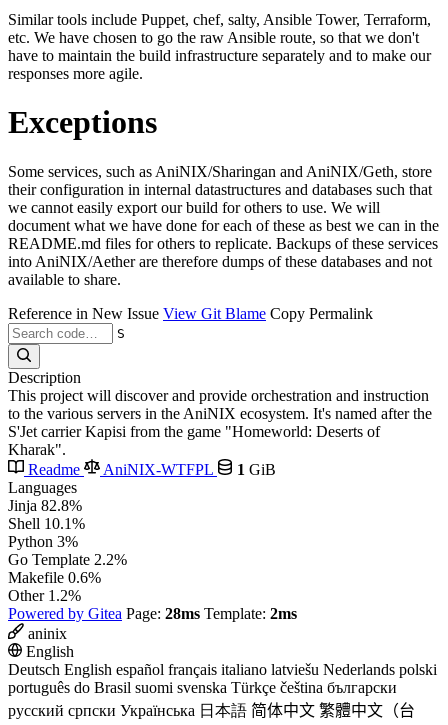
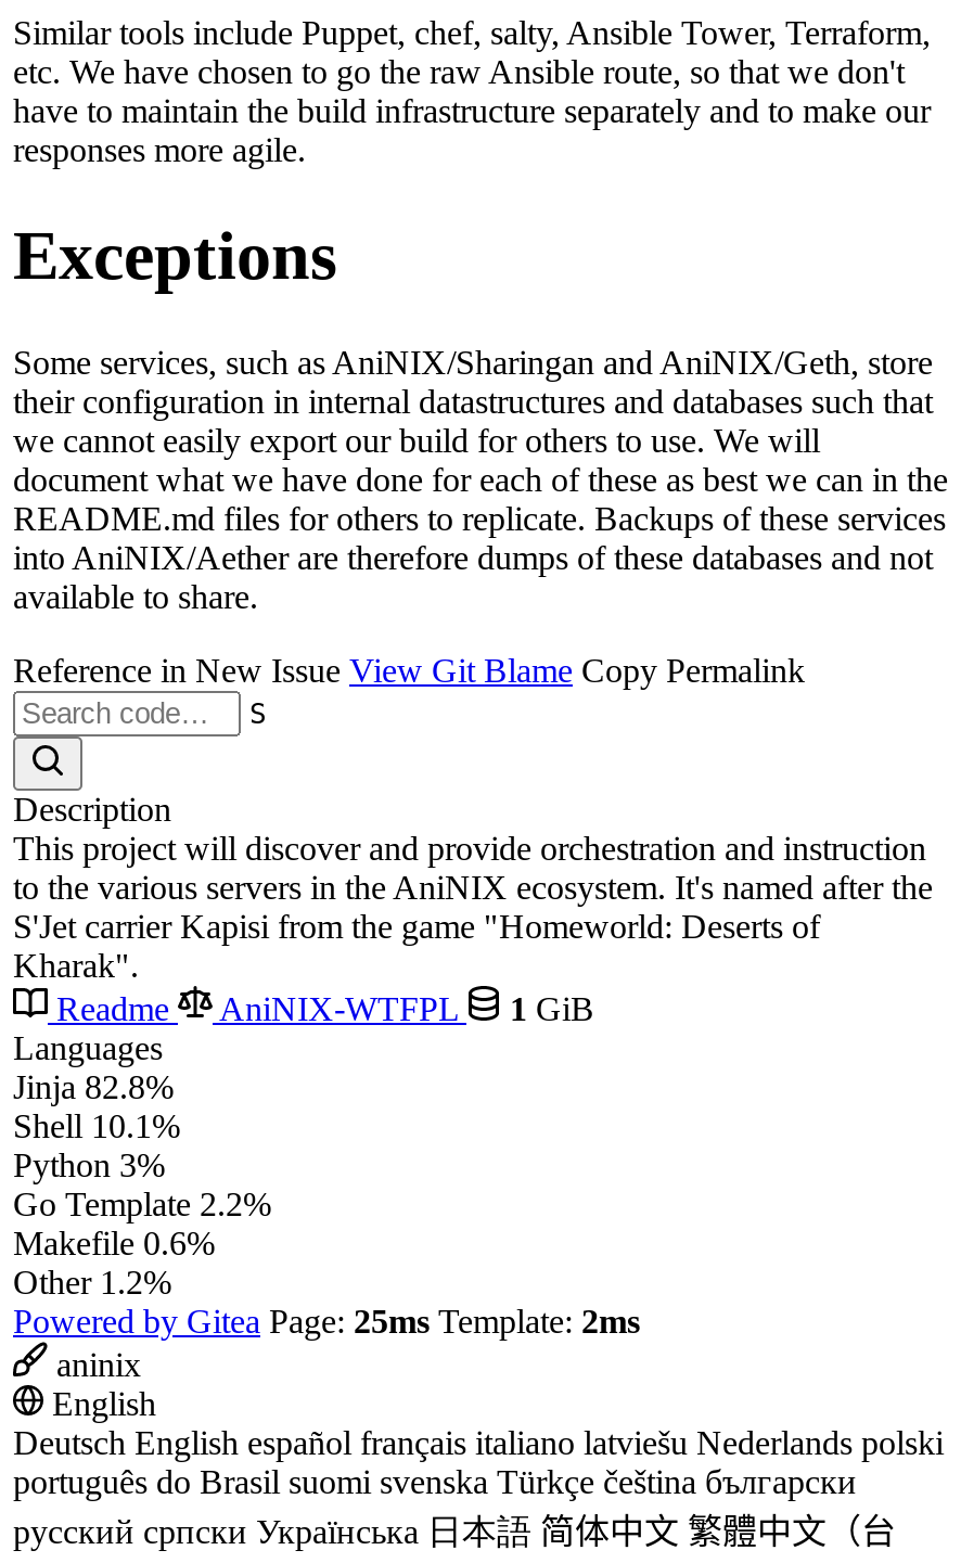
[8,605,297,622] Powered by Gitea Page: 28ms Template: 2ms -> [13,1302,640,1339] Powered by Gitea Page: 25ms Template: 2ms

